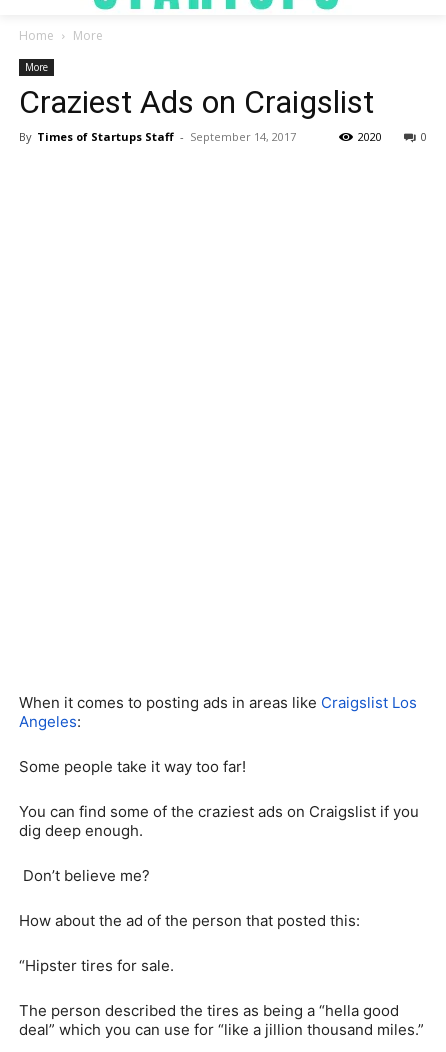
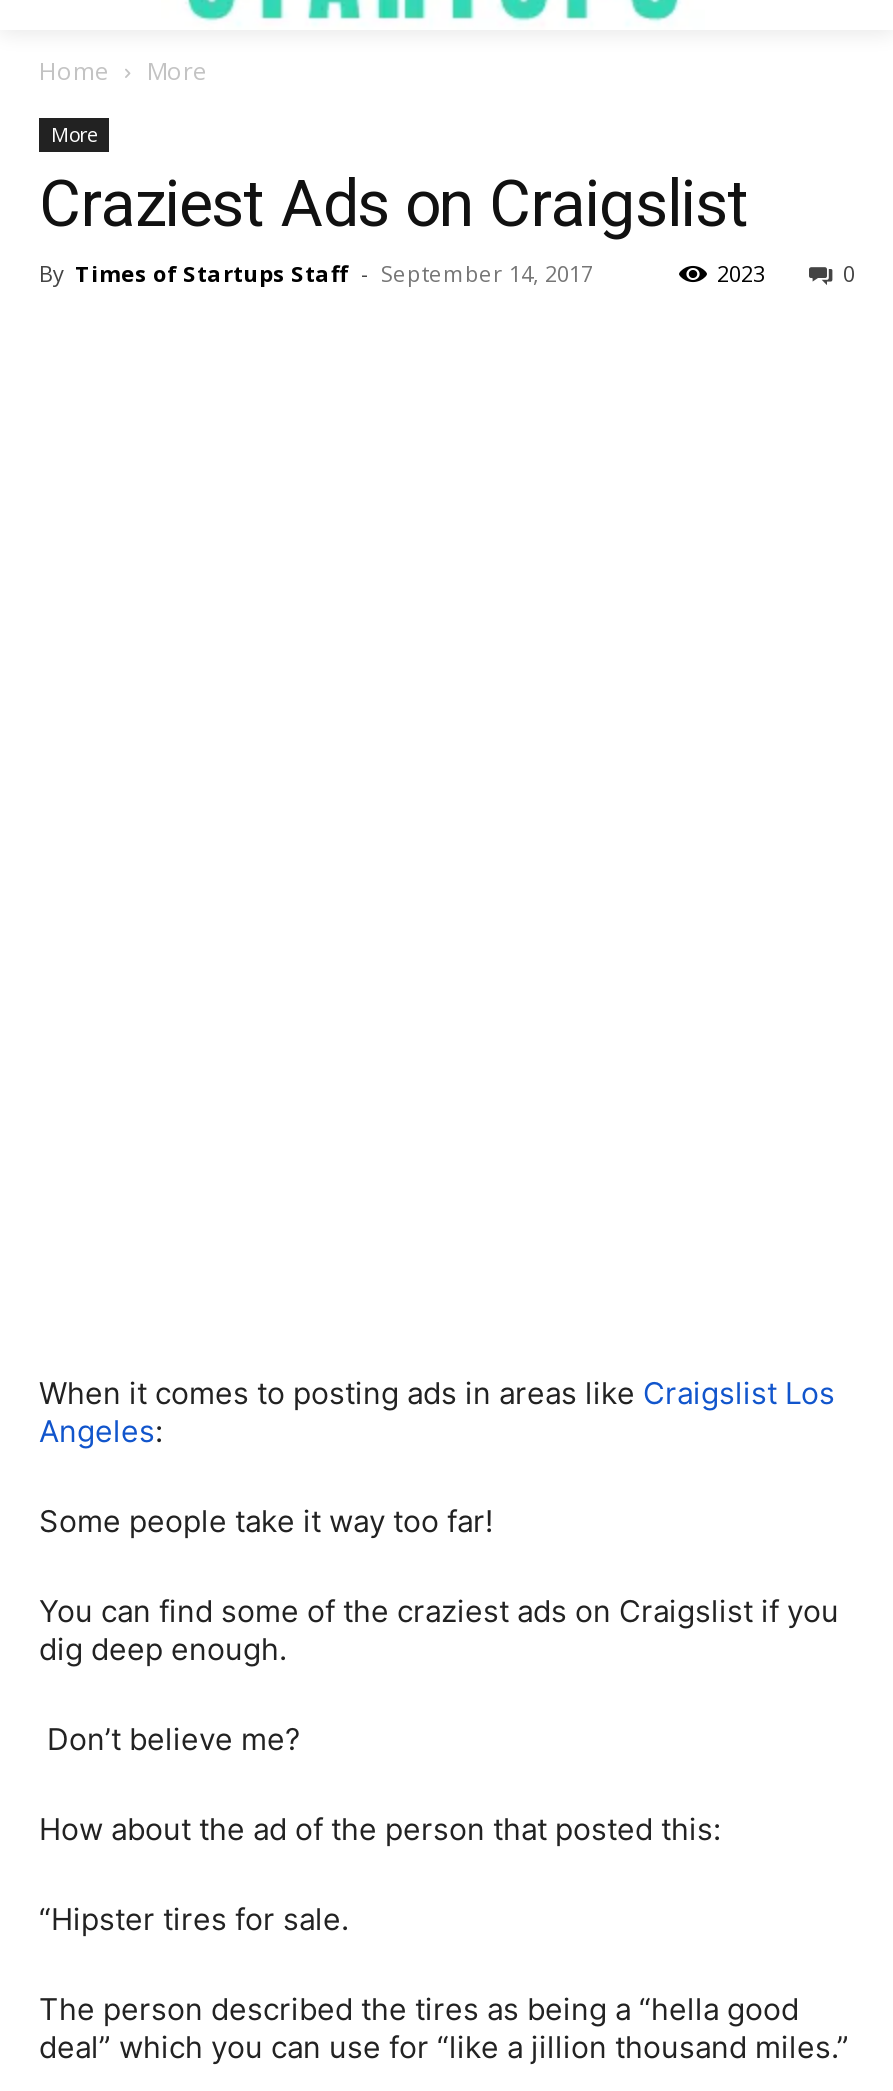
[358,129,382,144] 2020 -> [717,258,765,288] 2023

